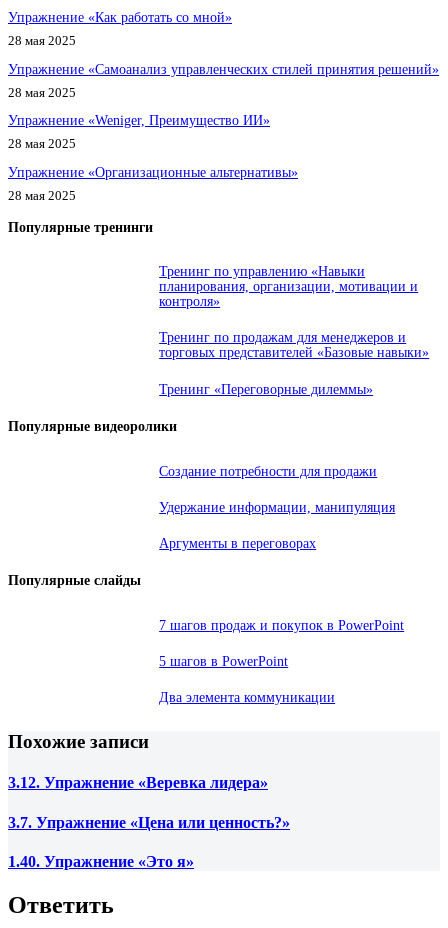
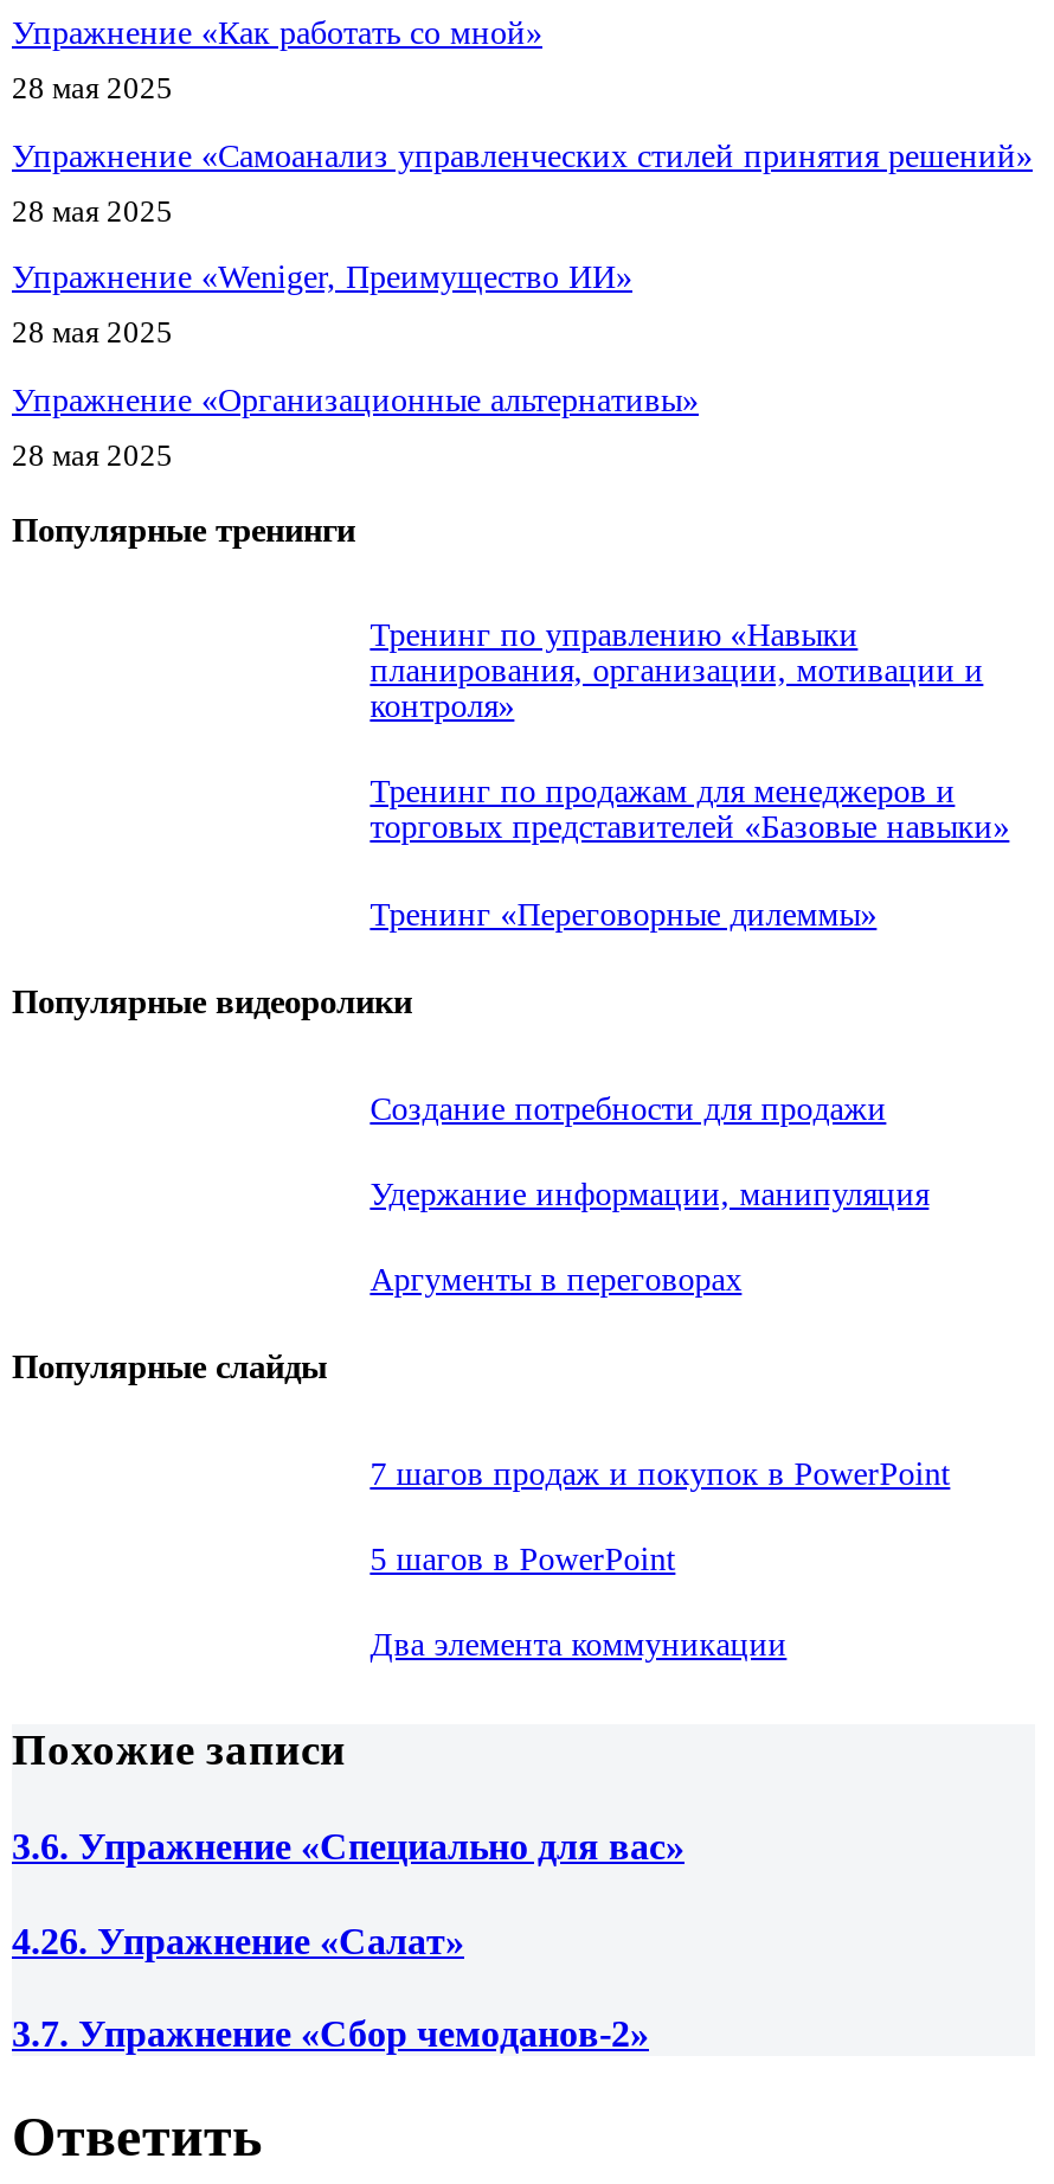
[8,774,268,791] 3.12. Упражнение «Веревка лидера» -> [12,1827,685,1867] 3.6. Упражнение «Специально для вас»
[8,814,290,831] 3.7. Упражнение «Цена или ценность?» -> [12,1920,464,1961] 4.26. Упражнение «Салат»
[8,853,194,870] 1.40. Упражнение «Это я» -> [12,2013,649,2053] 3.7. Упражнение «Сбор чемоданов-2»

